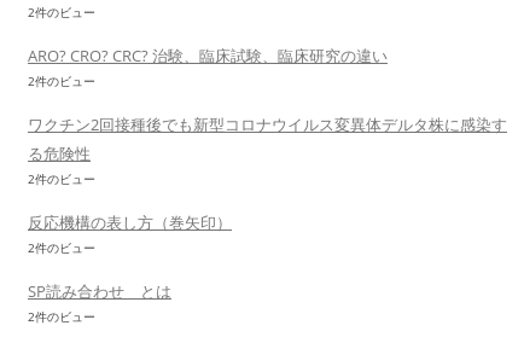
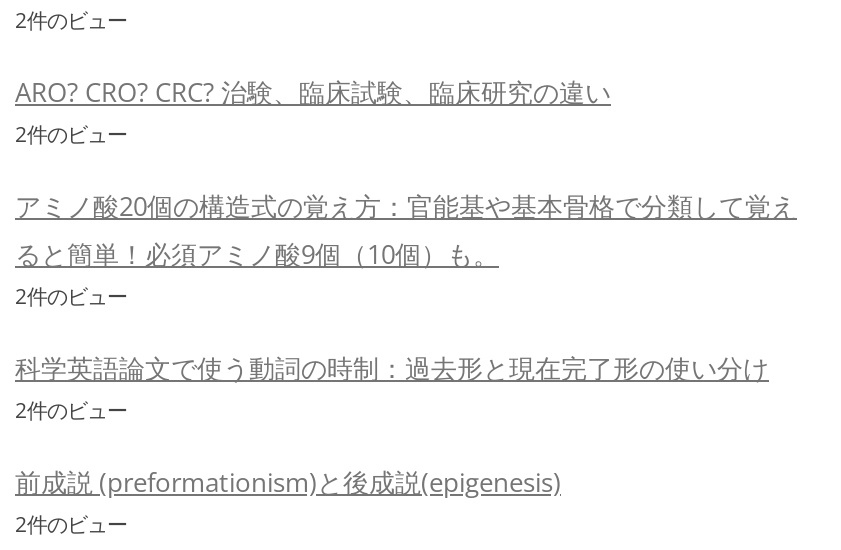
[28,114,507,164] ワクチン2回接種後でも新型コロナウイルス変異体デルタ株に感染す | る危険性 -> [15,188,797,272] アミノ酸20個の構造式の覚え方：官能基や基本骨格で分類して覚え | ると簡単！必須アミノ酸9個（10個）も。
[28,211,232,233] 反応機構の表し方（巻矢印） -> [15,350,769,386] 科学英語論文で使う動詞の時制：過去形と現在完了形の使い分け
[28,280,171,302] SP読み合わせ とは -> [15,464,561,500] 前成説 (preformationism)と後成説(epigenesis)

